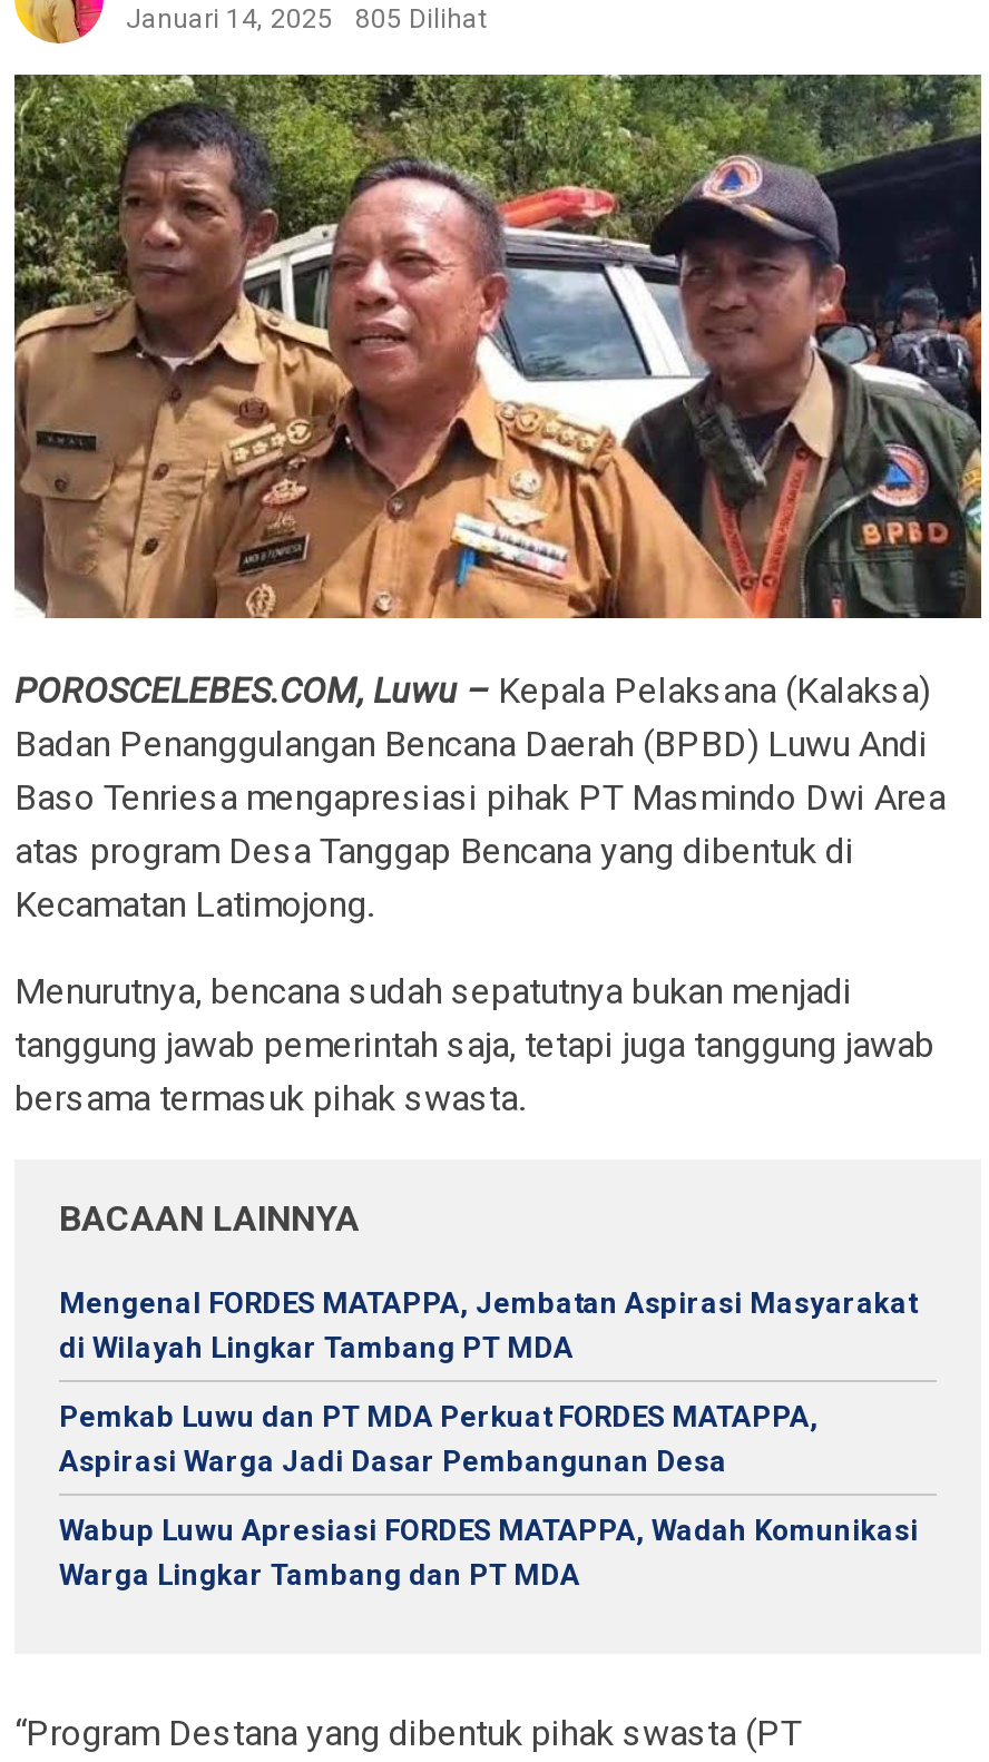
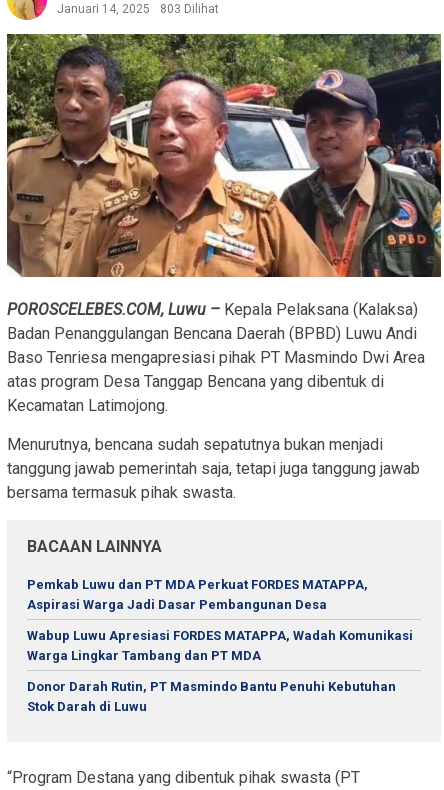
[126,4,487,35] Januari 14, 2025 805 Dilihat -> [57,2,219,16] Januari 14, 2025 803 Dilihat
[59,1286,917,1364] Mengenal FORDES MATAPPA, Jembatan Aspirasi Masyarakat | di Wilayah Lingkar Tambang PT MDA -> none
moved [59,1400,919,1592] -> [27,577,413,663]: Pemkab Luwu dan PT MDA Perkuat FORDES MATAPPA, | Aspirasi Warga Jadi Dasar Pembangunan Desa | Wabup Luwu Apresiasi FORDES MATAPPA, Wadah Komunikasi | Warga Lingkar Tambang dan PT MDA
none -> [27,679,396,714] Donor Darah Rutin, PT Masmindo Bantu Penuhi Kebutuhan | Stok Darah di Luwu

